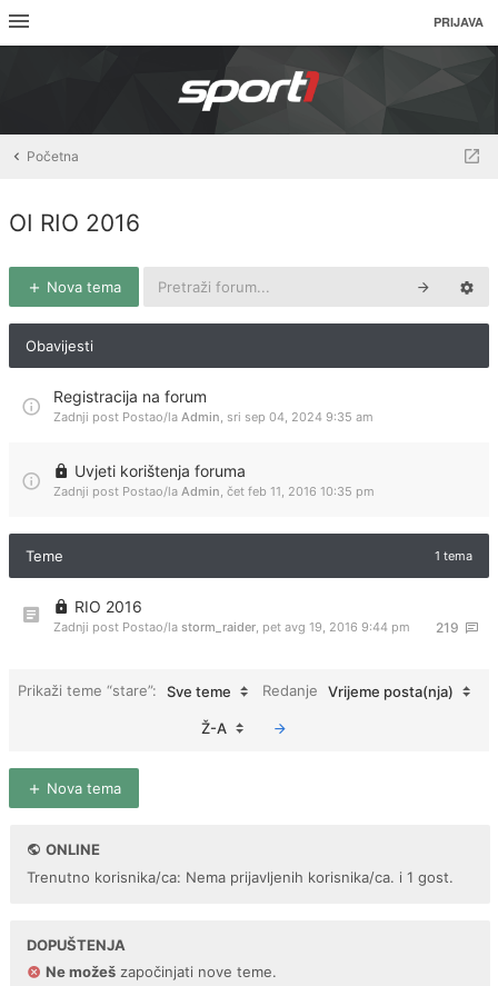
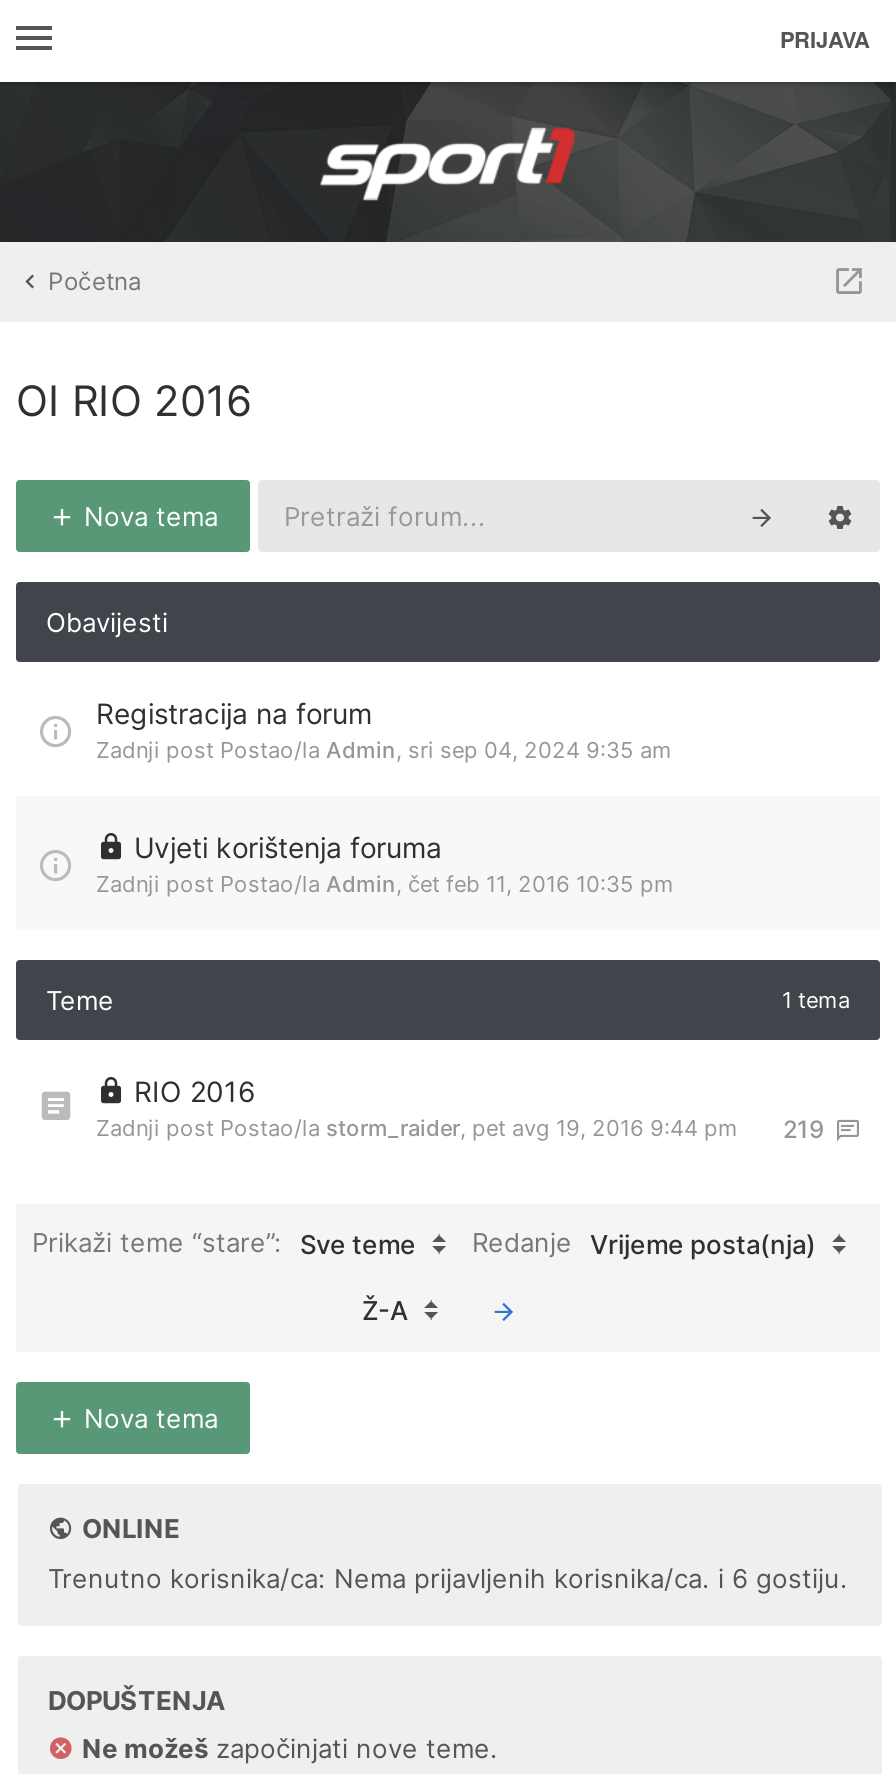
[27,868,454,886] Trenutno korisnika/ca: Nema prijavljenih korisnika/ca. i 1 gost. -> [48,1562,848,1594] Trenutno korisnika/ca: Nema prijavljenih korisnika/ca. i 6 gostiju.

